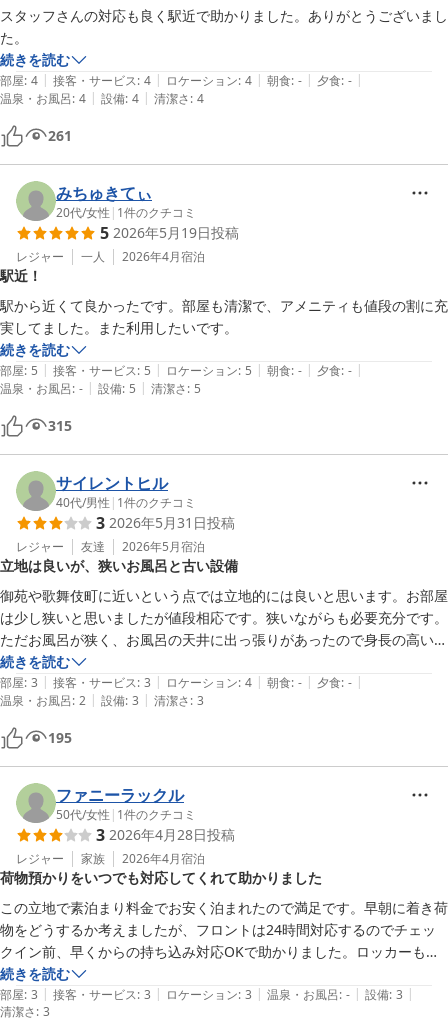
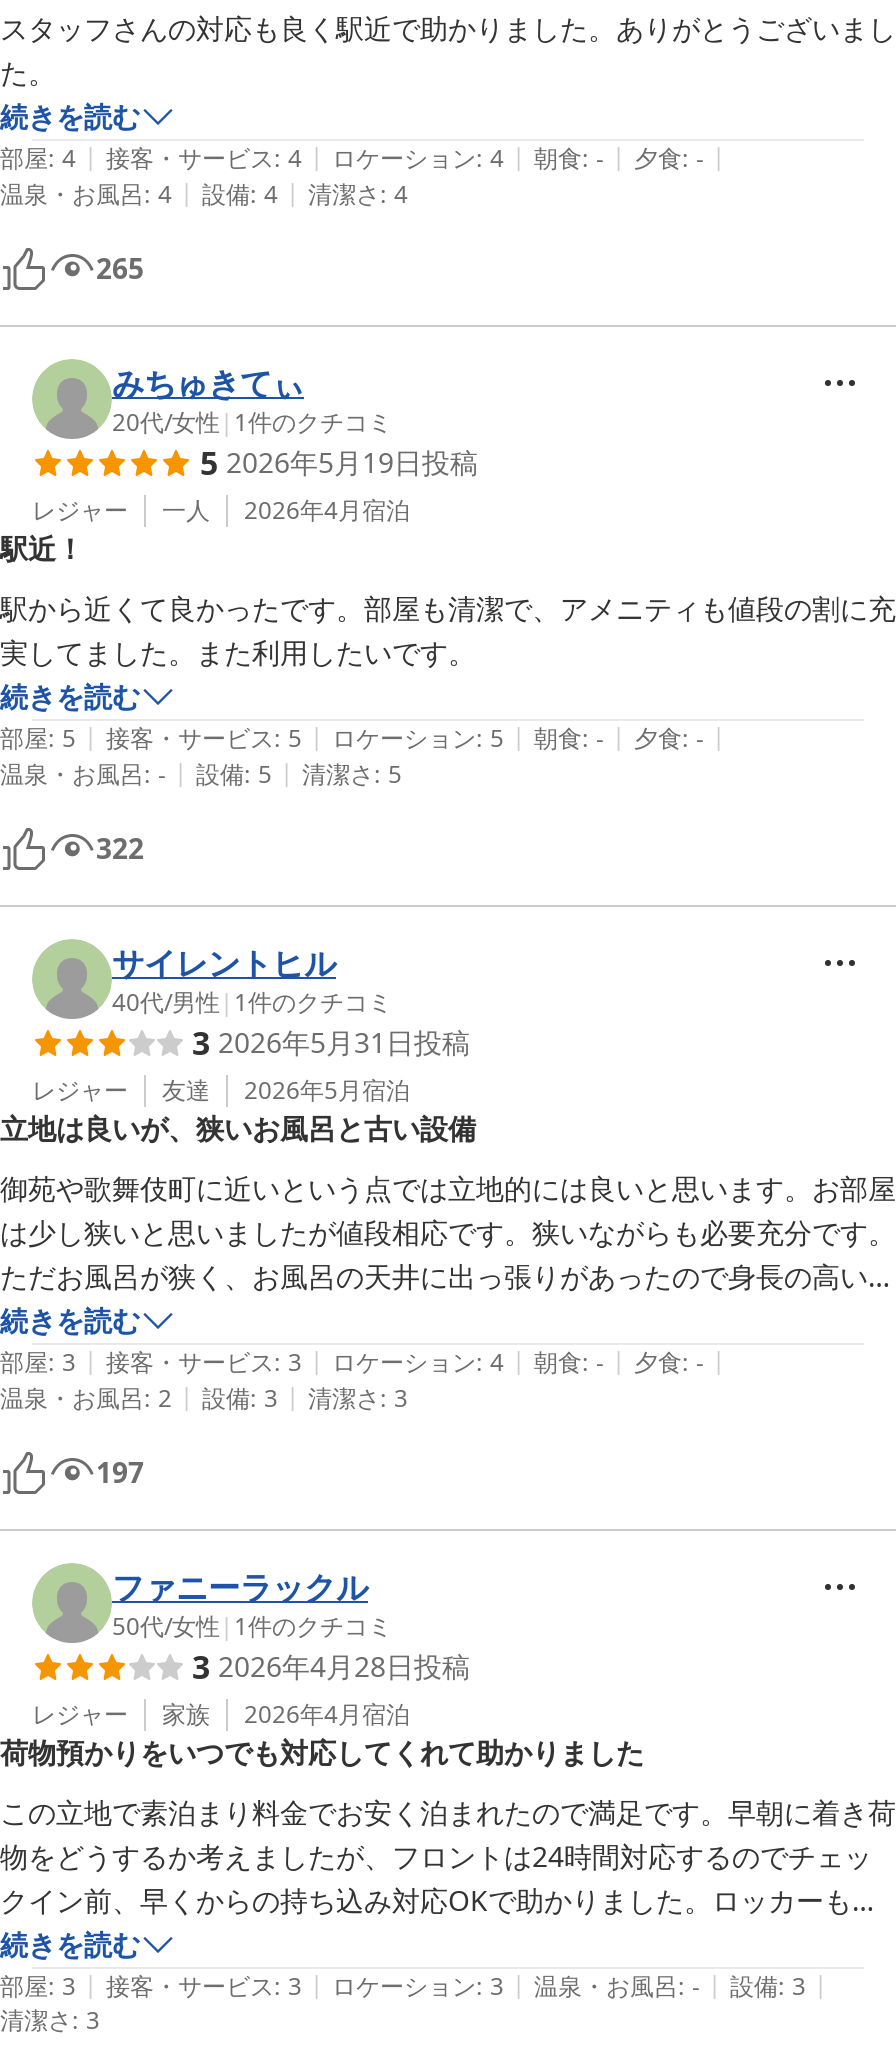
[48,126,72,145] 261 -> [96,249,144,287] 265
[48,416,72,435] 315 -> [96,829,144,867] 322
[48,728,72,747] 195 -> [96,1453,144,1491] 197

